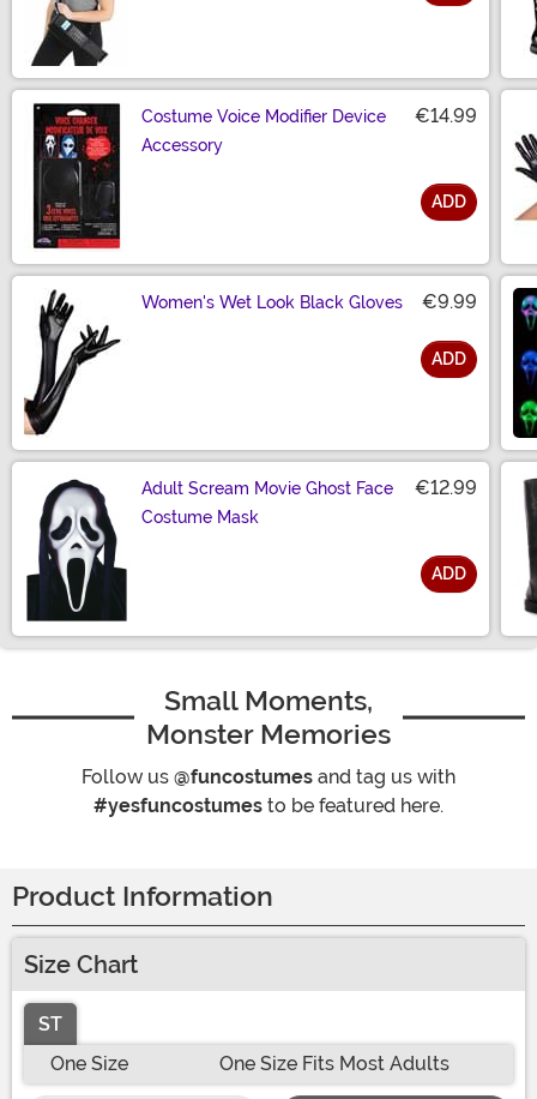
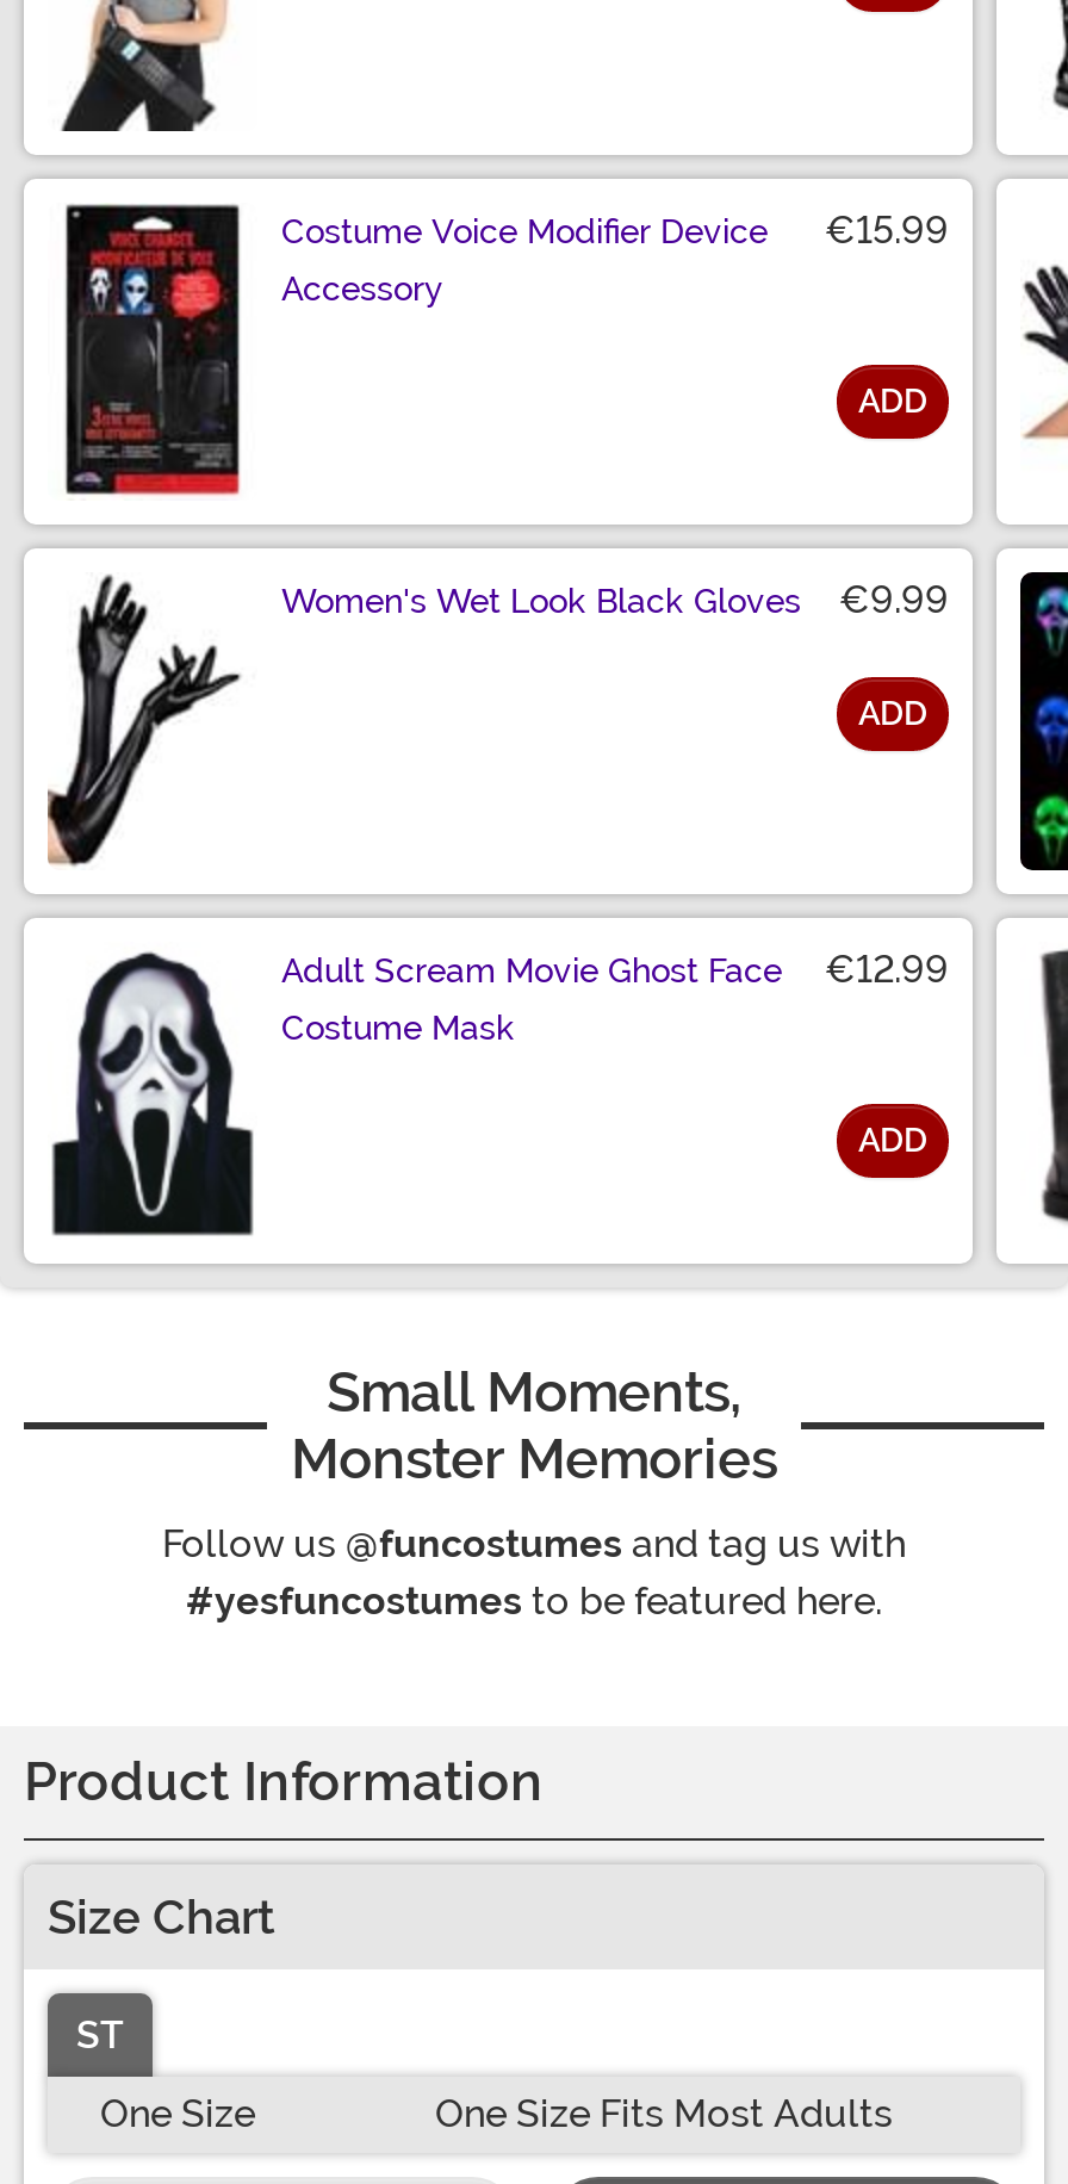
[141,105,477,128] Costume Voice Modifier Device €14.99 -> [281,208,949,254] Costume Voice Modifier Device €15.99

